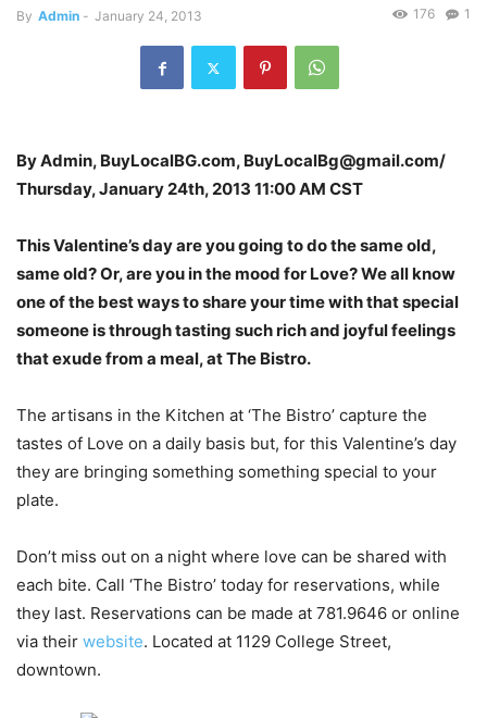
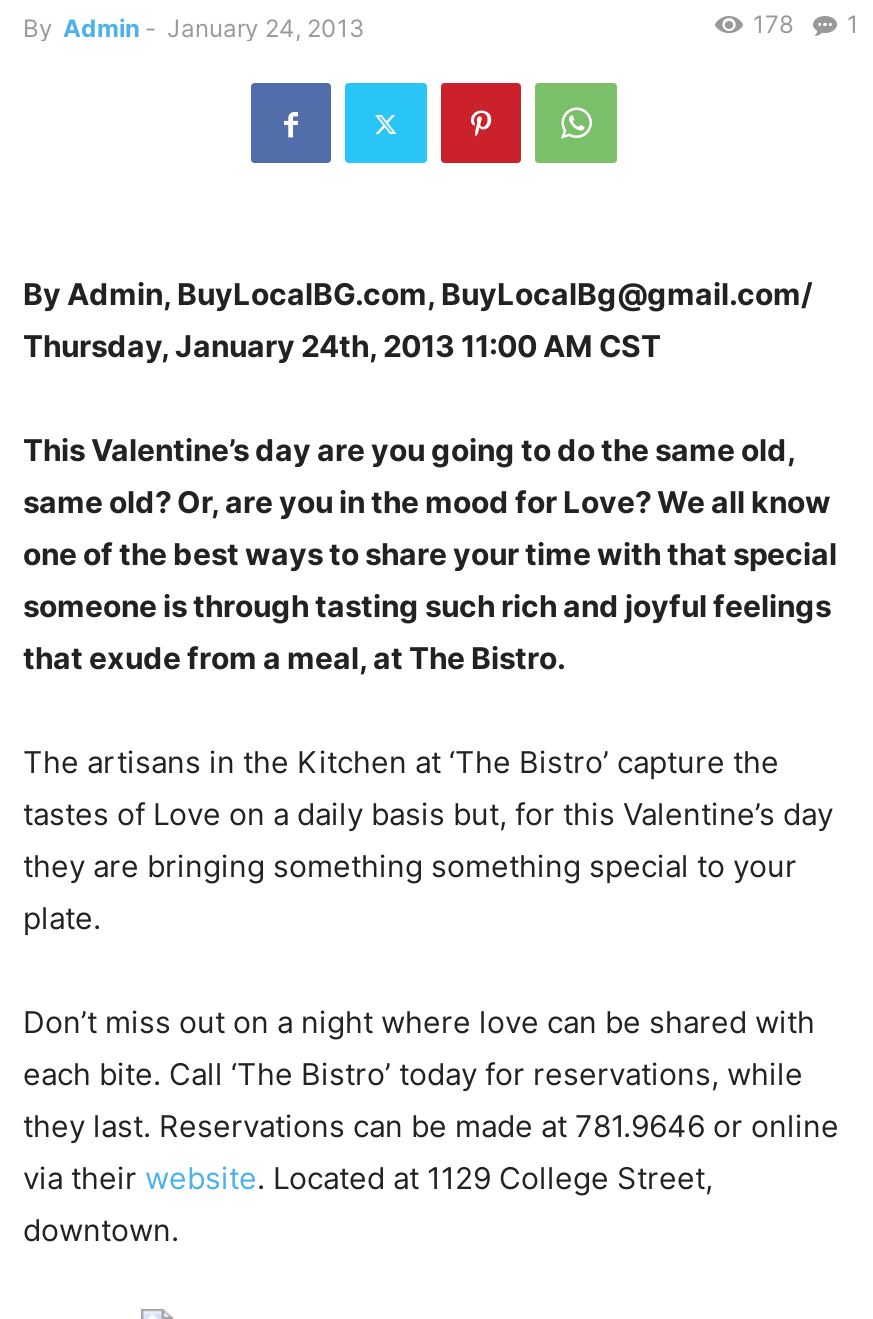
[413,5,471,22] 176 1 -> [753,9,859,39] 178 1

